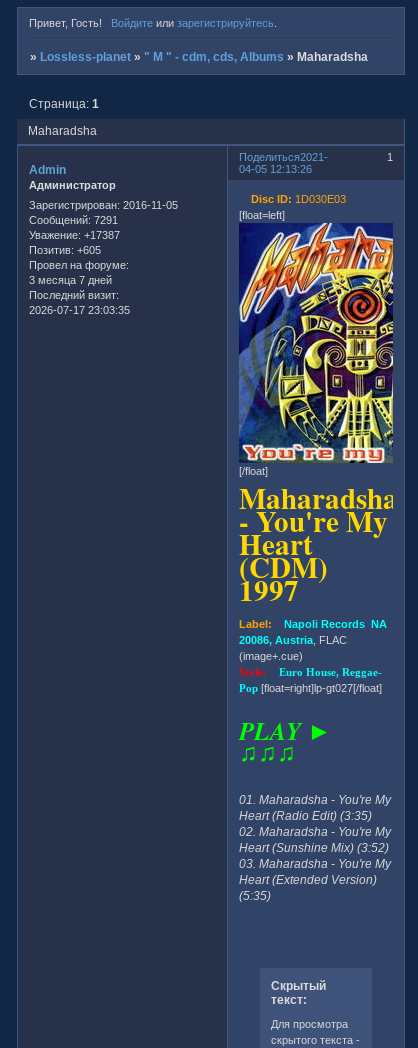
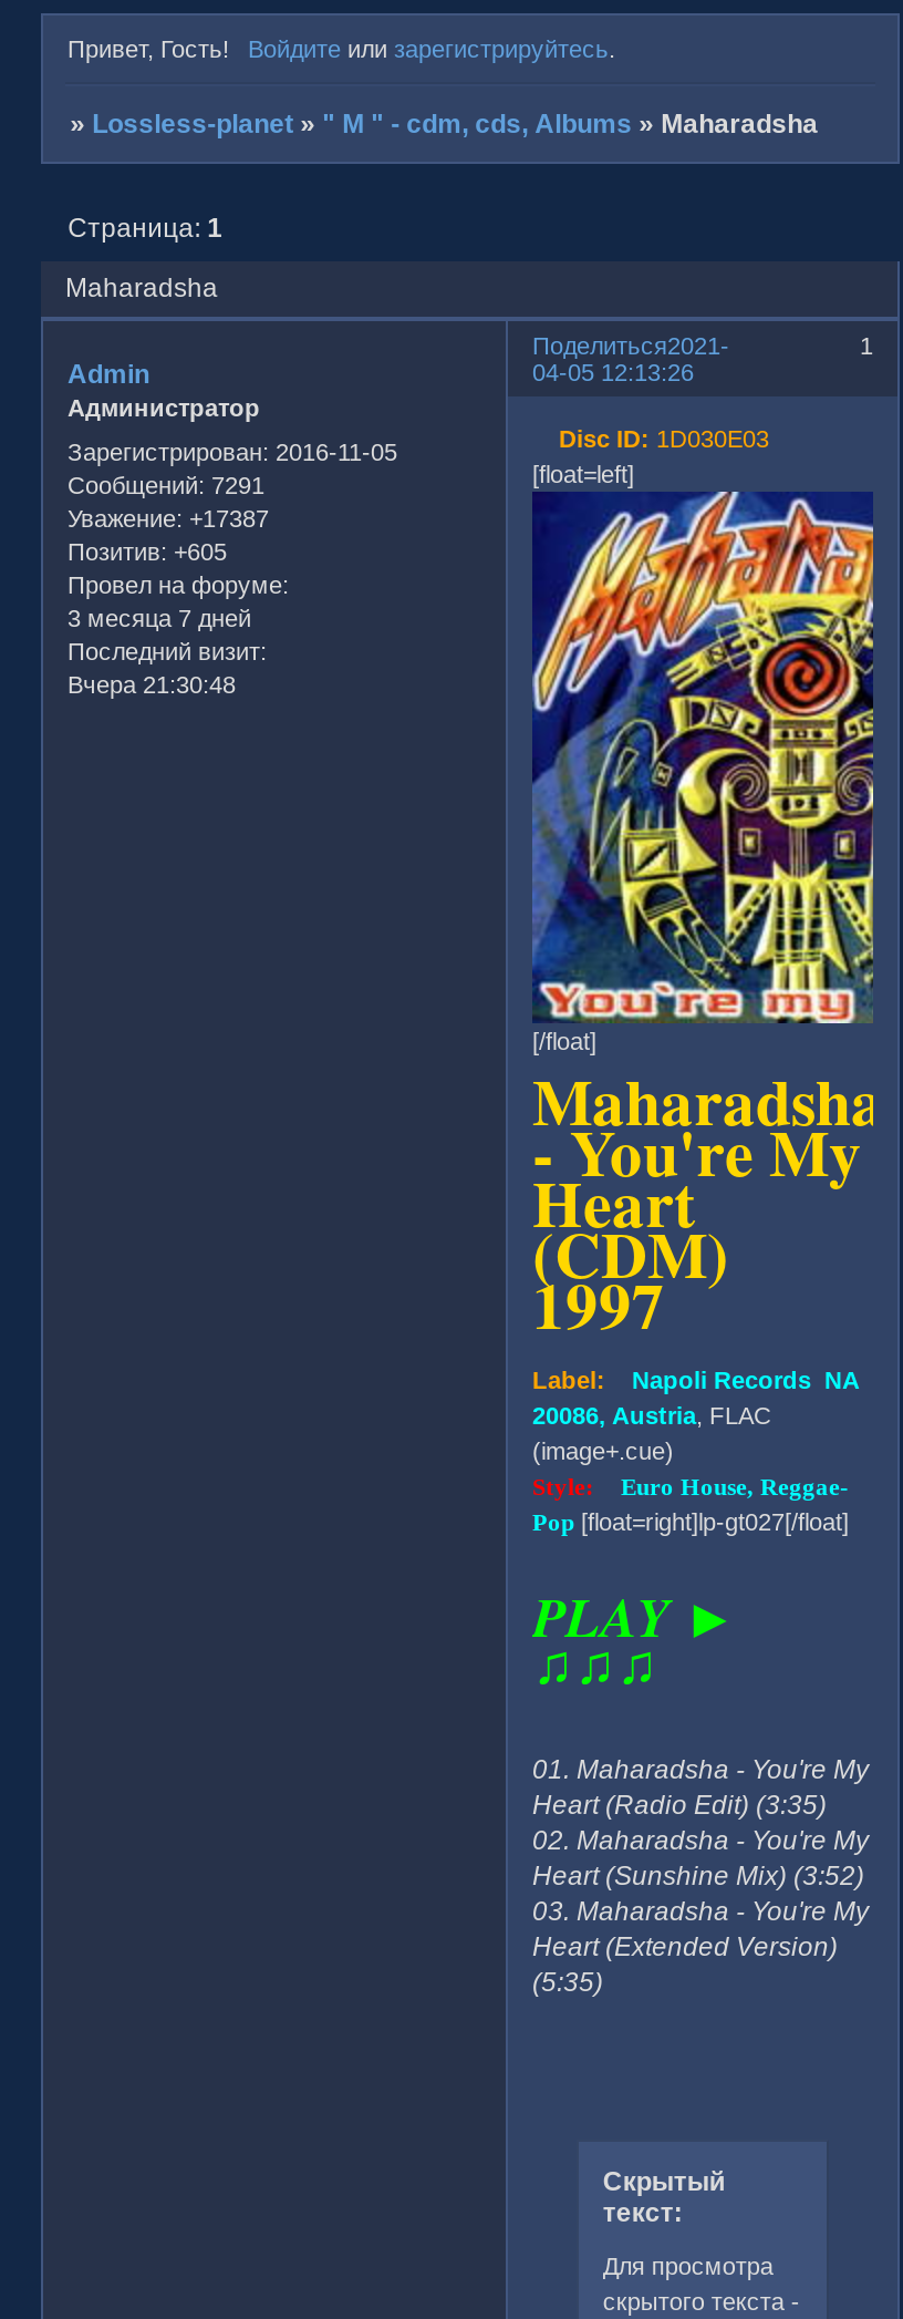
[29,304,130,316] 2026-07-17 23:03:35 -> [68,671,236,697] Вчера 21:30:48

